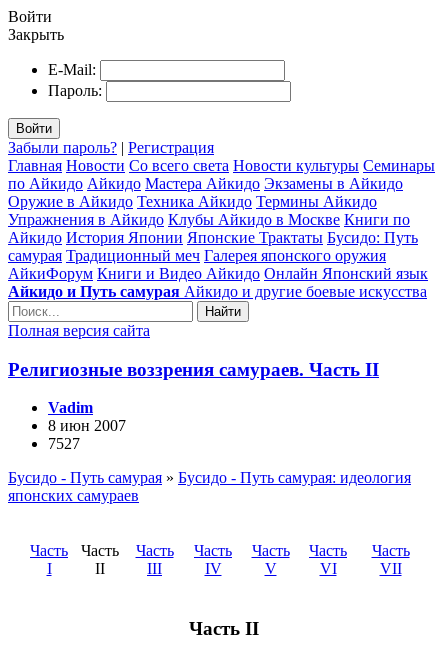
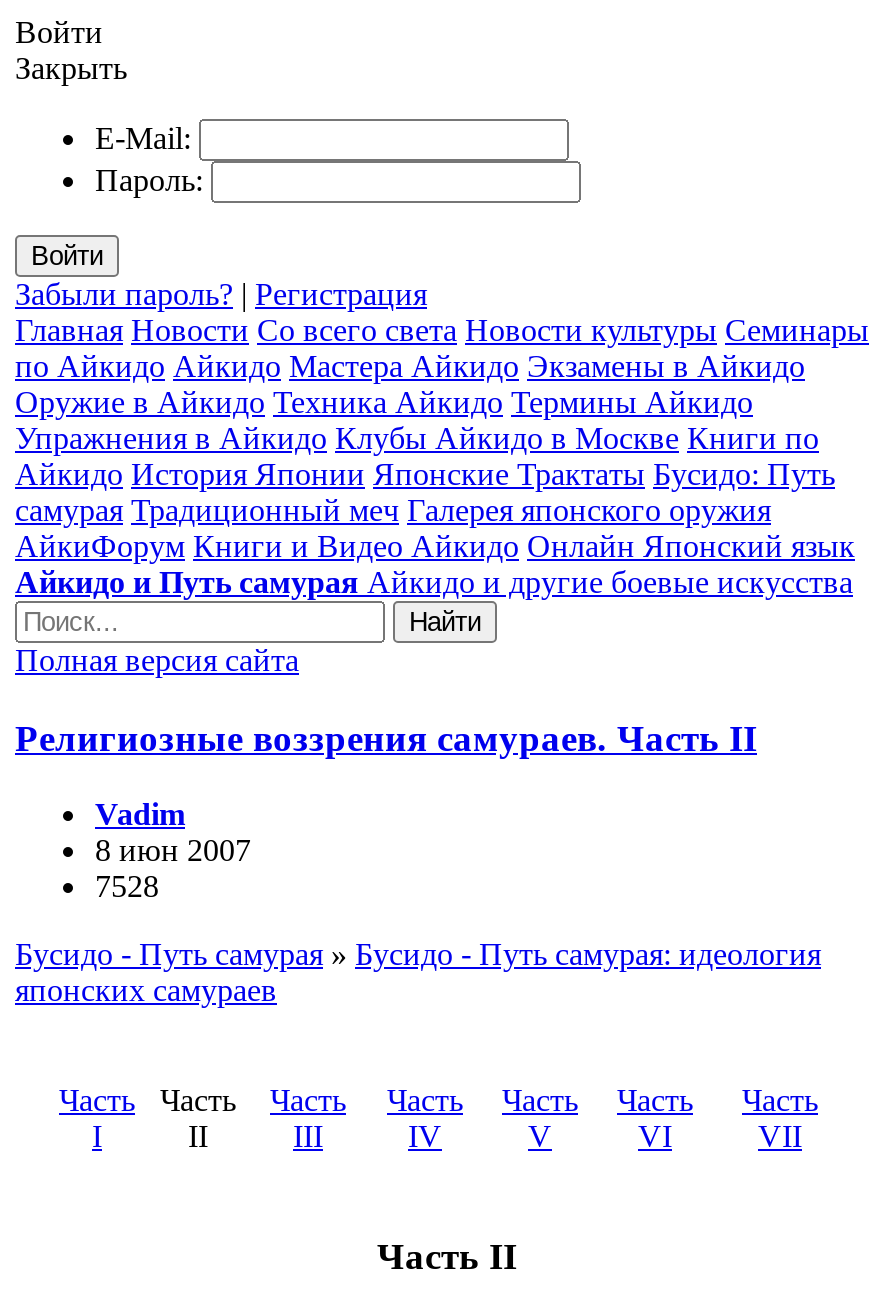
[48,435,80,452] 7527 -> [95,870,159,904] 7528

